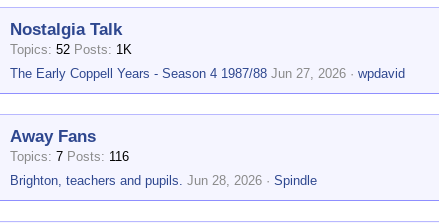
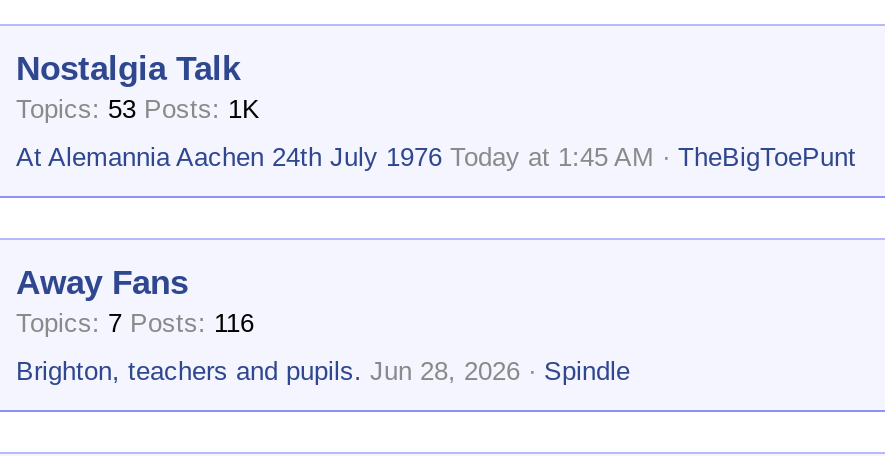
[10,42,132,57] Topics 52 Posts 1K -> [16,94,260,124] Topics 53 Posts 1K
[10,66,405,81] The Early Coppell Years - Season 4 1987/88 Jun 27, 2026 | wpdavid -> [16,142,856,172] At Alemannia Aachen 24th July 1976 Today at 1:45 AM | TheBigToePunt

